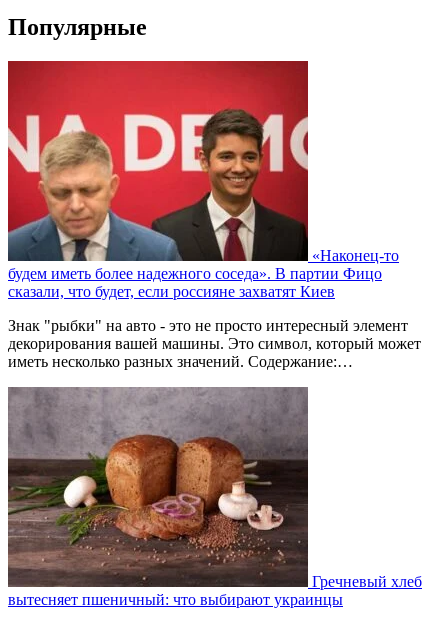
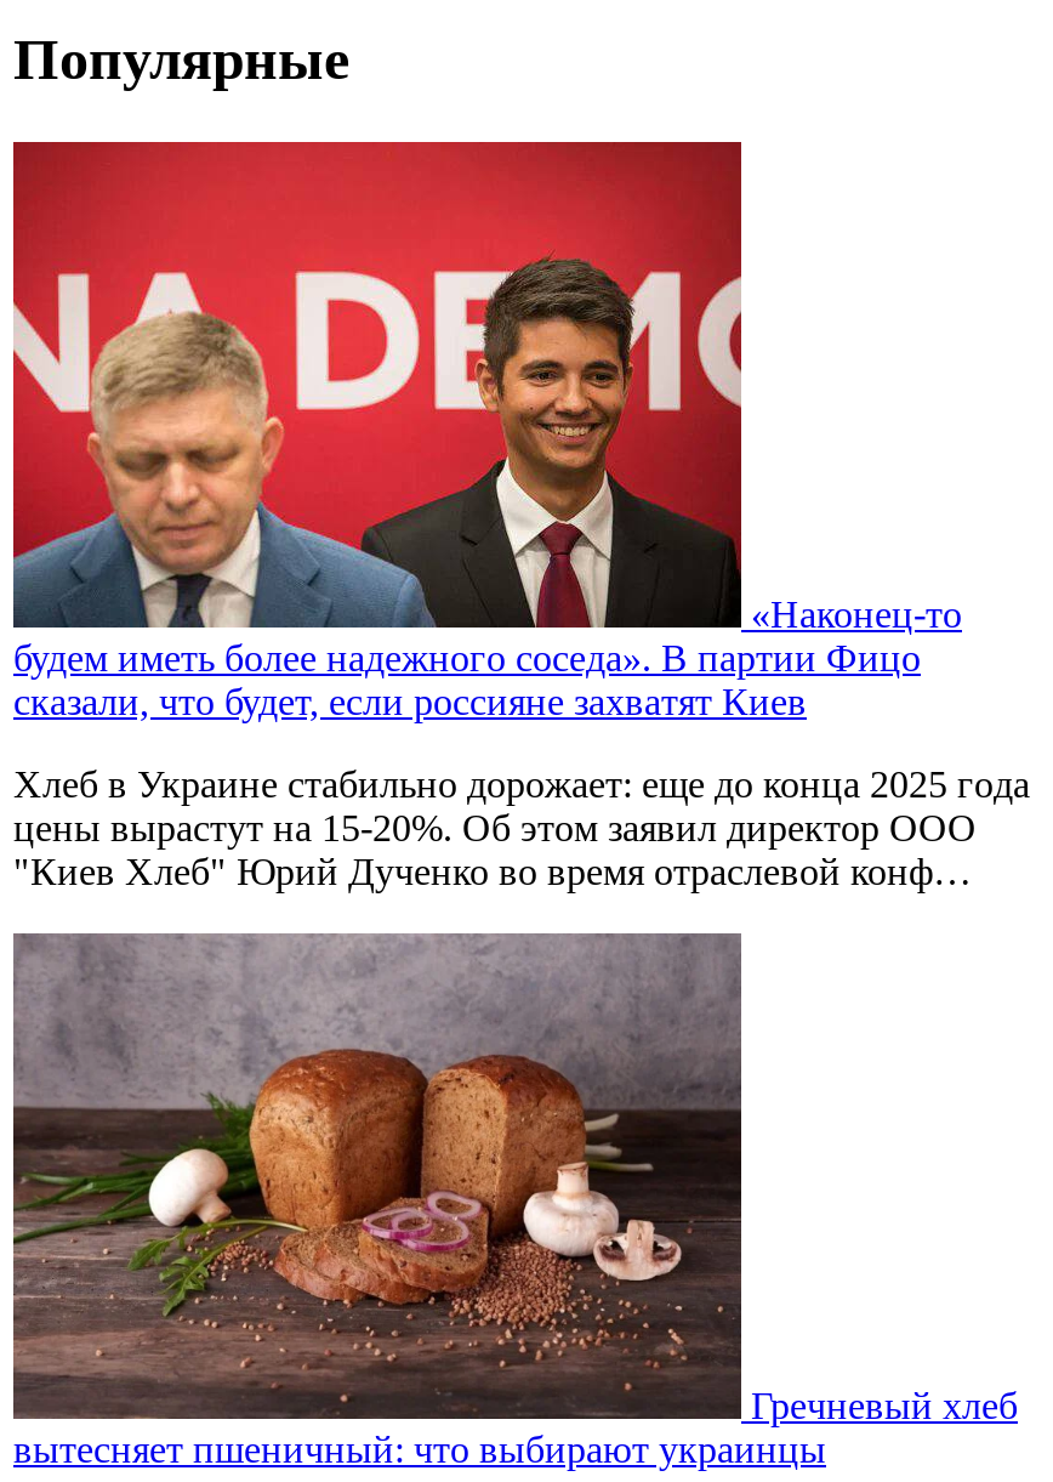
[8,317,421,370] Знак "рыбки" на авто - это не просто интересный элемент | декорирования вашей машины. Это символ, который может | иметь несколько разных значений. Содержание:… -> [13,764,1030,893] Хлеб в Украине стабильно дорожает: еще до конца 2025 года | цены вырастут на 15-20%. Об этом заявил директор ООО | "Киев Хлеб" Юрий Дученко во время отраслевой конф…

